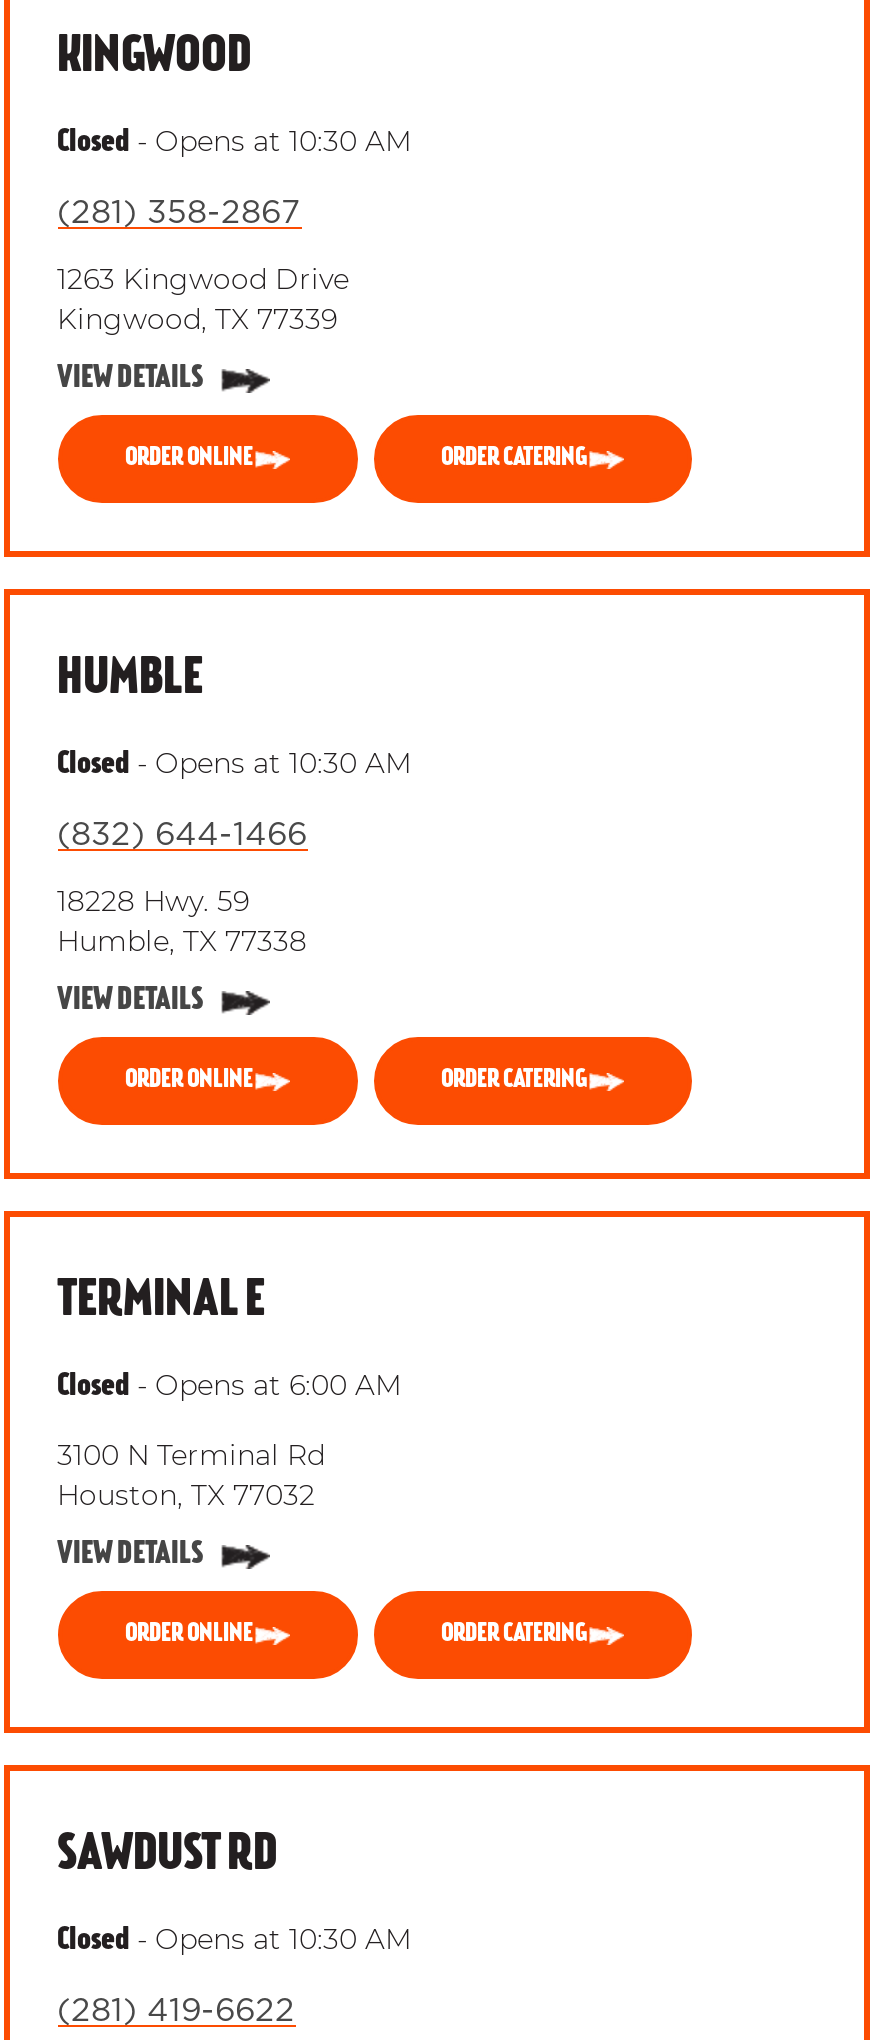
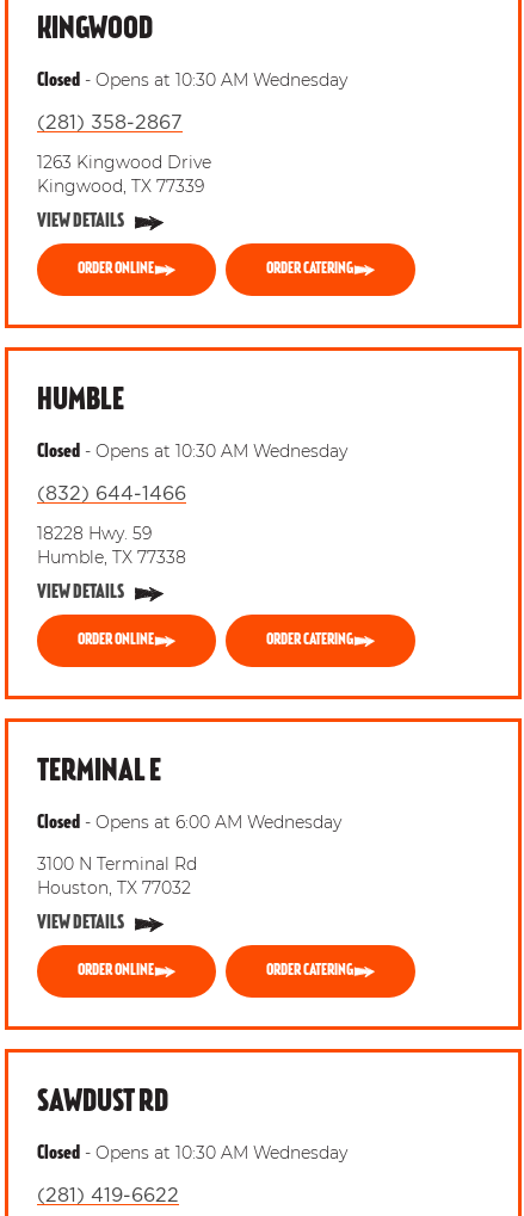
[57,123,411,159] Closed - Opens at 10:30 AM -> [36,69,347,91] Closed - Opens at 10:30 AM Wednesday
[57,745,411,781] Closed - Opens at 10:30 AM -> [36,440,347,462] Closed - Opens at 10:30 AM Wednesday
[57,1367,401,1403] Closed - Opens at 6:00 AM -> [36,811,341,833] Closed - Opens at 6:00 AM Wednesday
[57,1921,411,1957] Closed - Opens at 10:30 AM -> [36,1142,347,1163] Closed - Opens at 10:30 AM Wednesday

